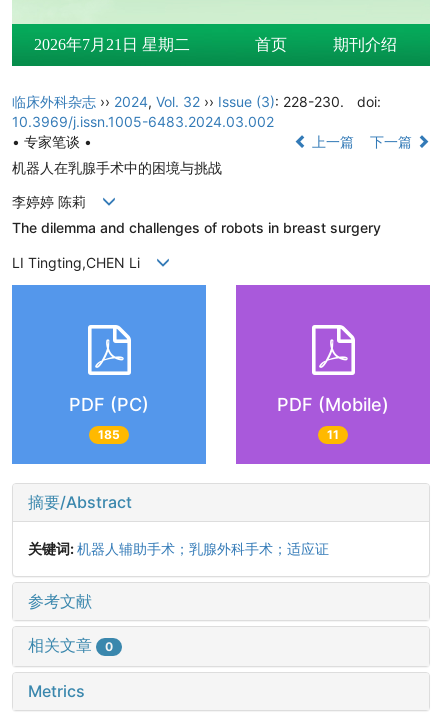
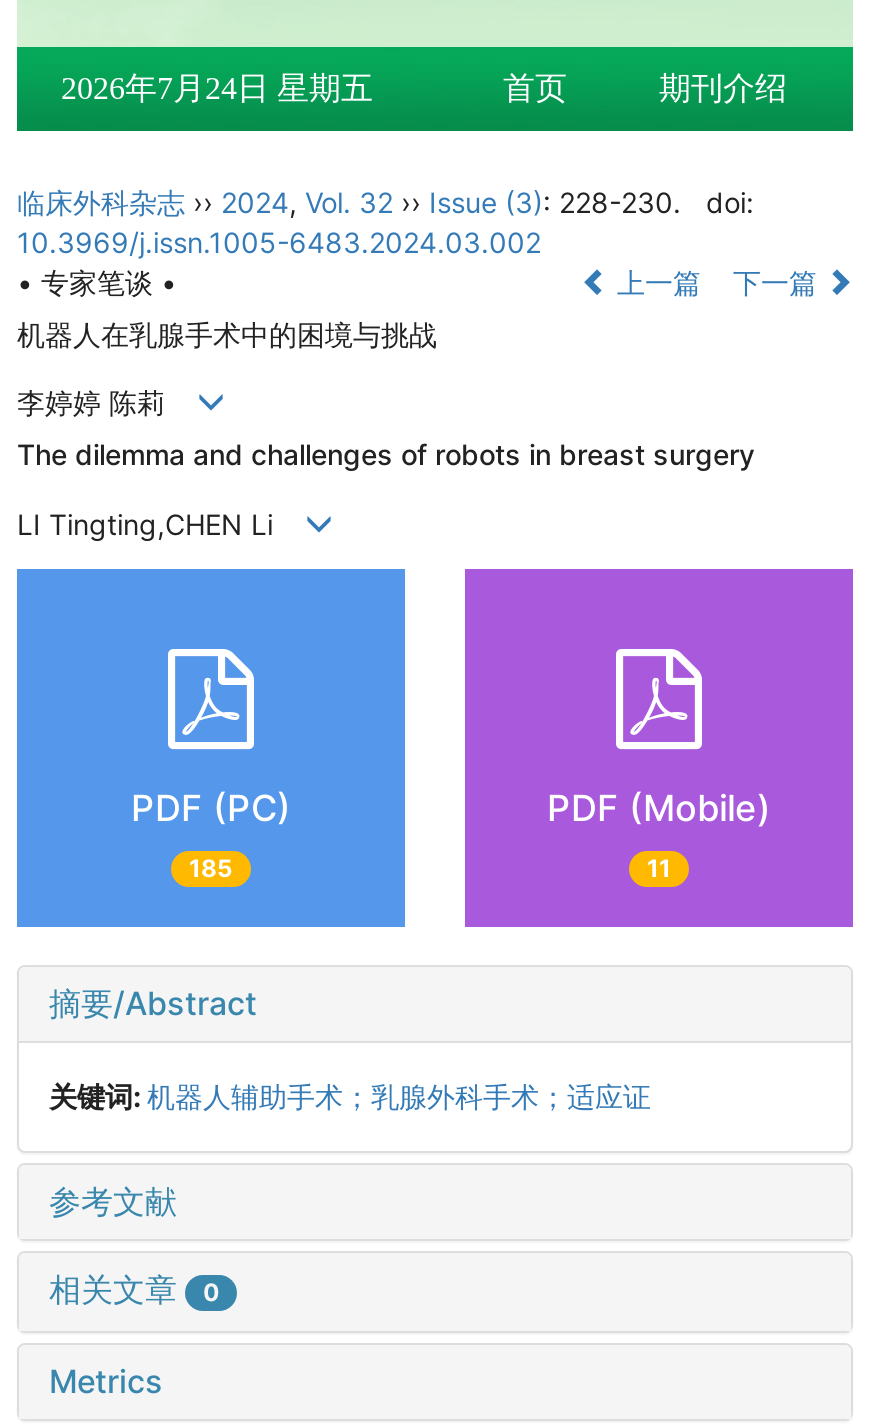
[34,36,190,53] 2026年7月21日 星期二 -> [61,71,373,105] 2026年7月24日 星期五

